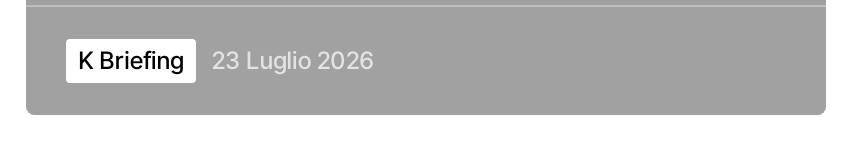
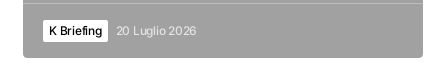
[78,46,374,76] K Briefing 23 Luglio 2026 -> [49,23,197,38] K Briefing 20 Luglio 2026

